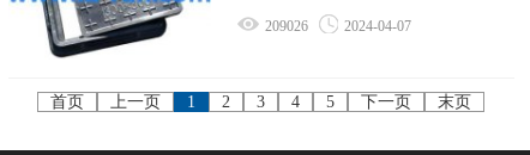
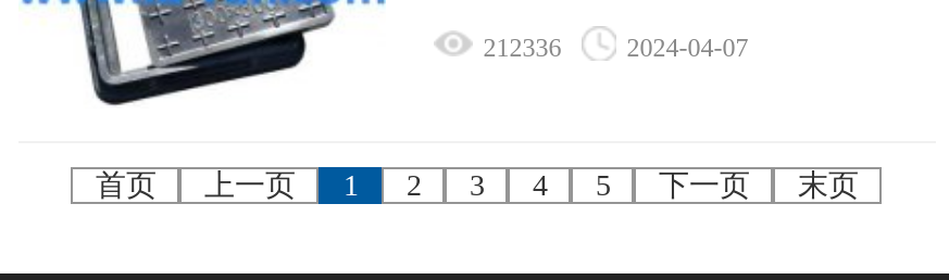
[265,18,308,35] 209026 -> [483,33,561,64] 212336

